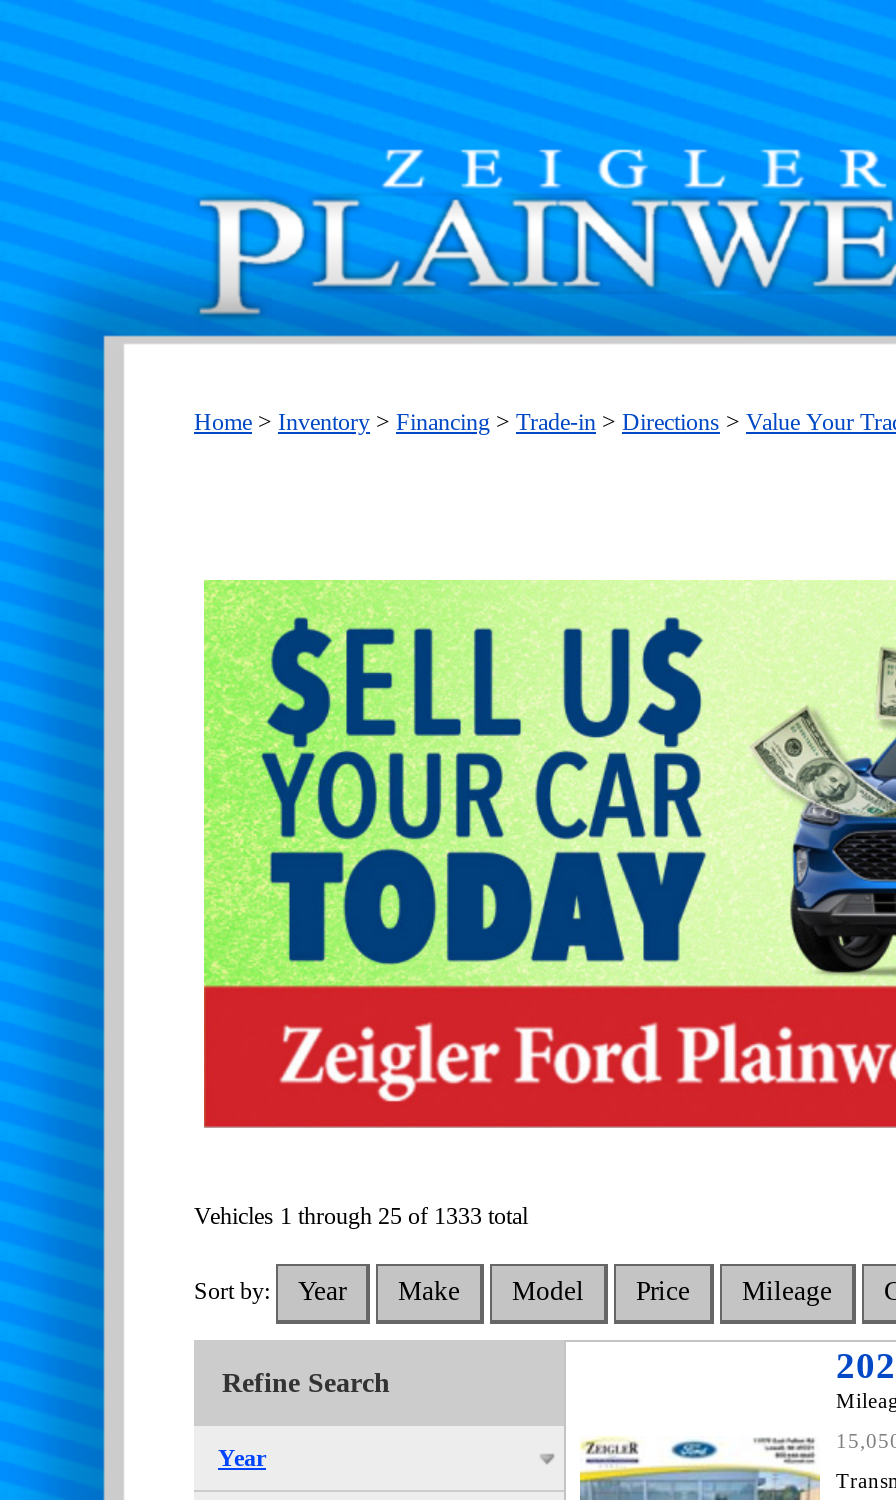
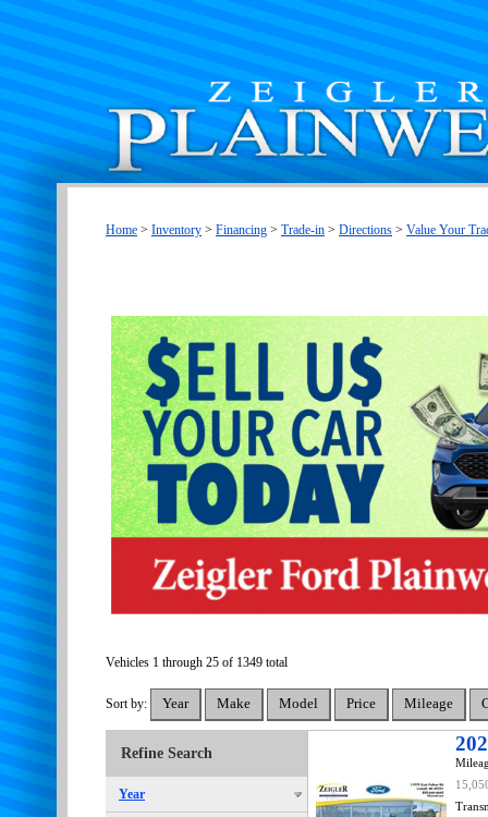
[194,1202,528,1230] Vehicles 1 through 25 of 1333 total -> [106,655,288,670] Vehicles 1 through 25 of 1349 total

